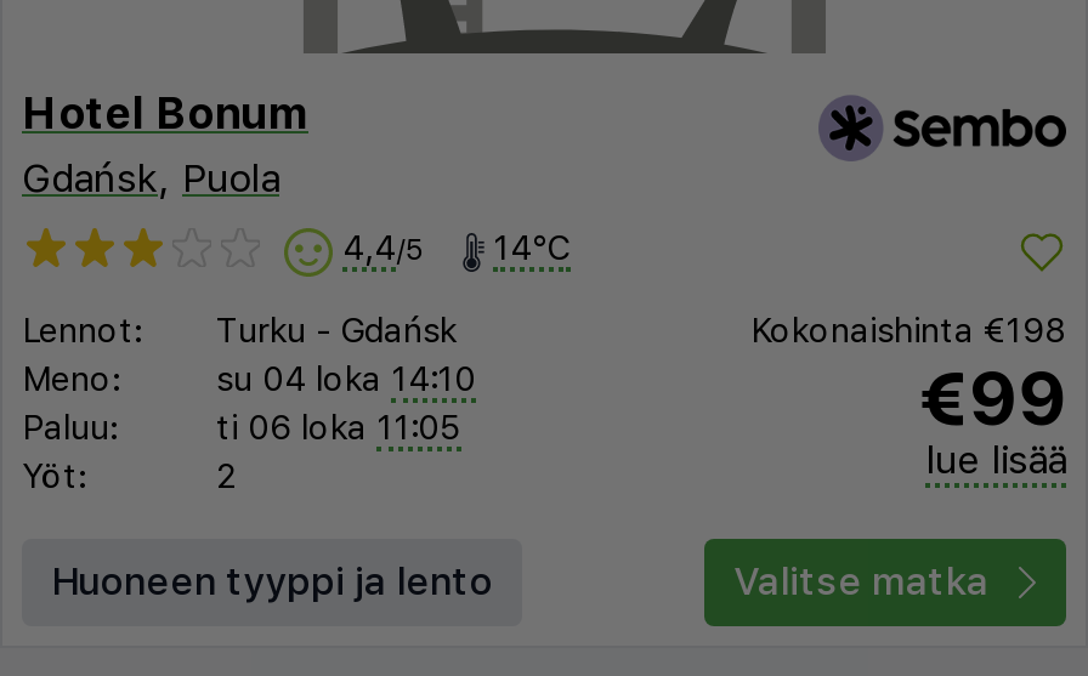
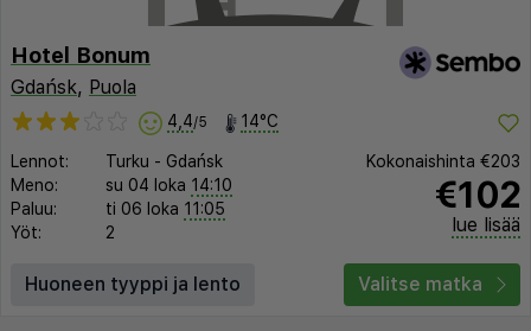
[750,310,1066,349] Kokonaishinta €198 -> [366,151,520,170] Kokonaishinta €203
[918,353,1066,441] €99 -> [434,173,520,215] €102

